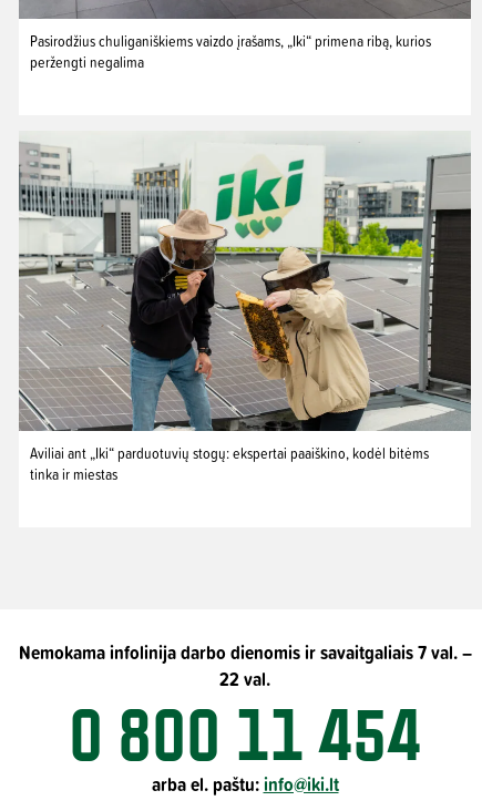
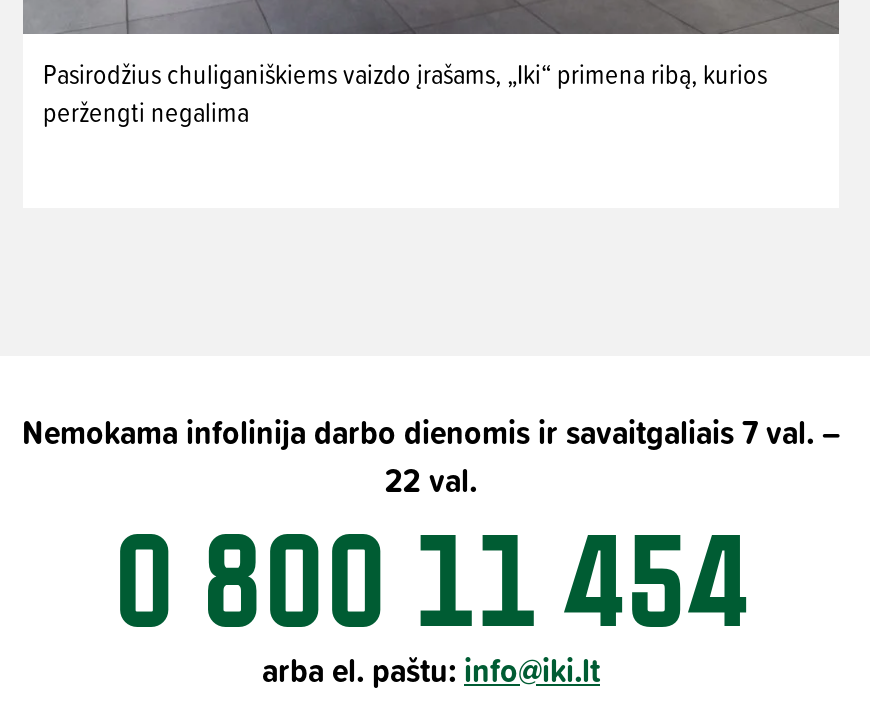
[19,141,471,485] [image] | Aviliai ant „Iki“ parduotuvių stogų: ekspertai paaiškino, kodėl bitėms | tinka ir miestas -> none

